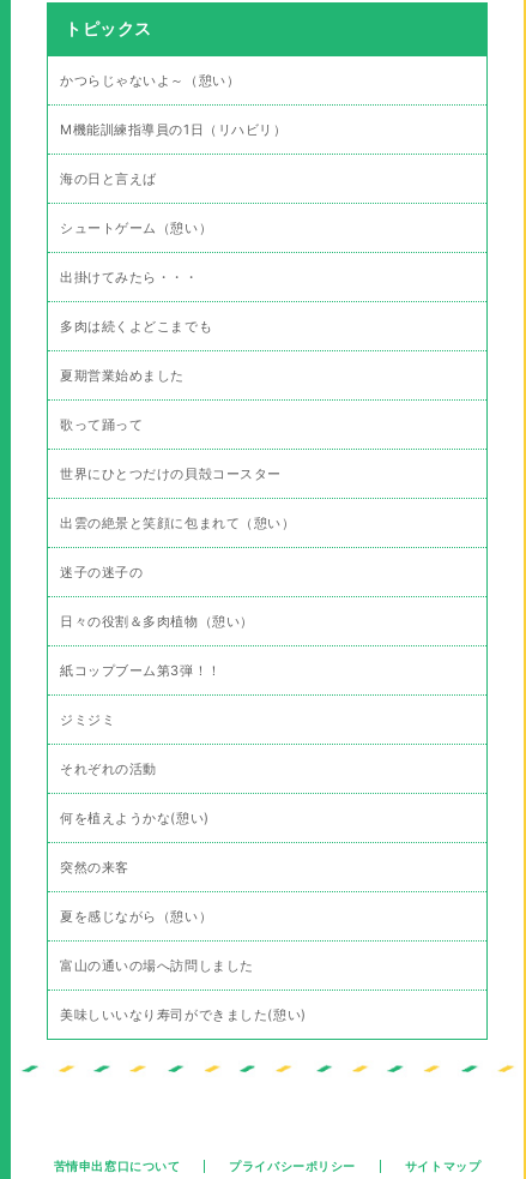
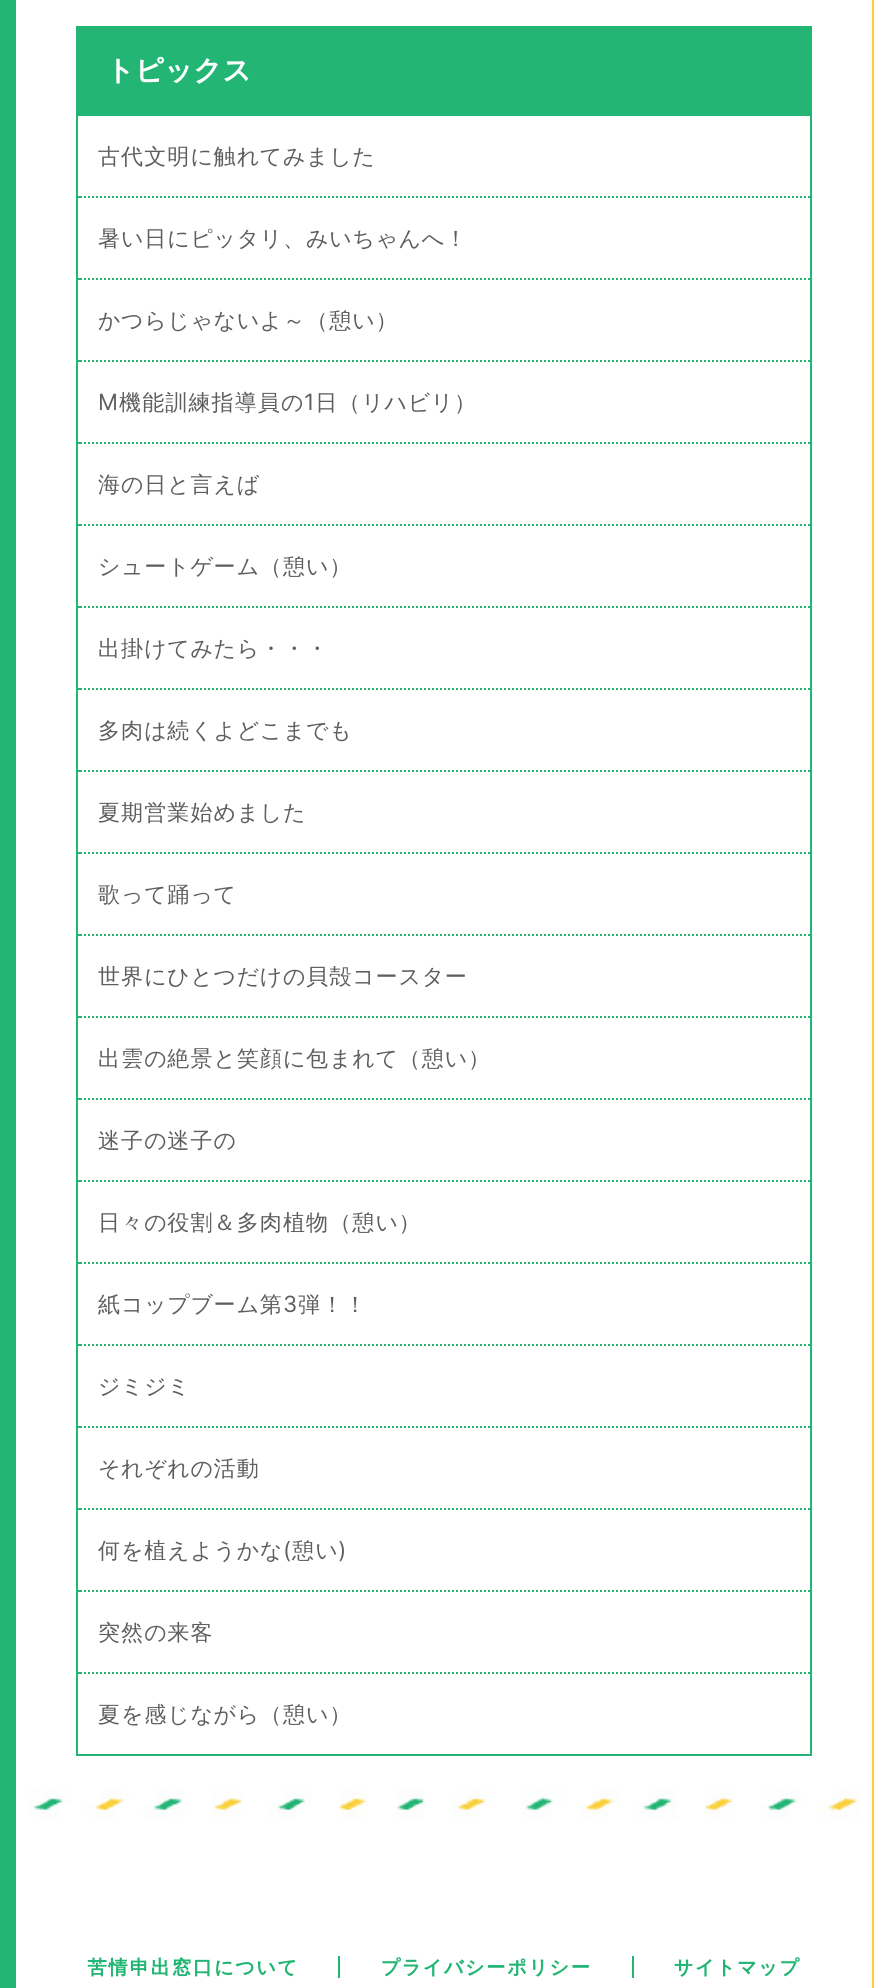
none -> [98,142,468,252] 古代文明に触れてみました | 暑い日にピッタリ、みいちゃんへ！
moved [60,72,295,924] -> [98,306,491,1728]: かつらじゃないよ～（憩い） | M機能訓練指導員の1日（リハビリ） | 海の日と言えば | ... | 突然の来客 | 夏を感じながら（憩い）
[60,957,306,1023] 富山の通いの場へ訪問しました | 美味しいいなり寿司ができました(憩い) -> none

